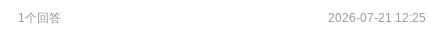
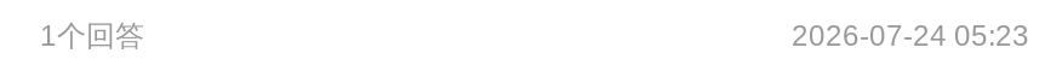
[328,11,426,25] 2026-07-21 12:25 -> [792,19,1029,53] 2026-07-24 05:23

